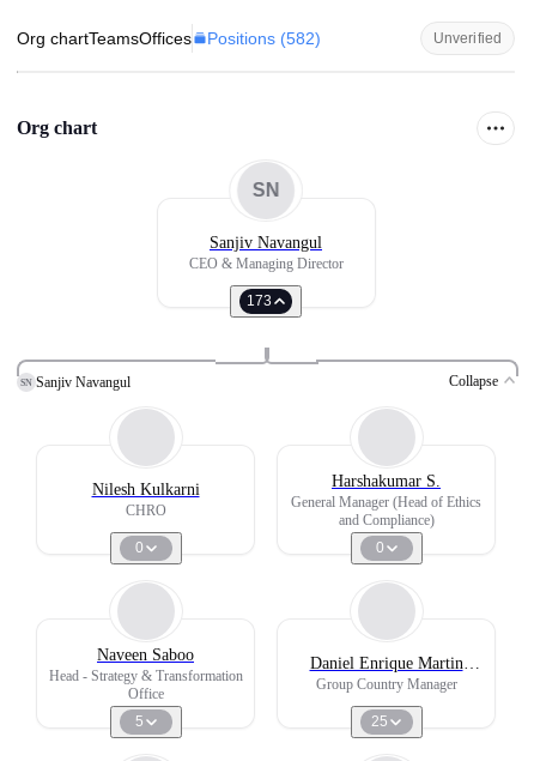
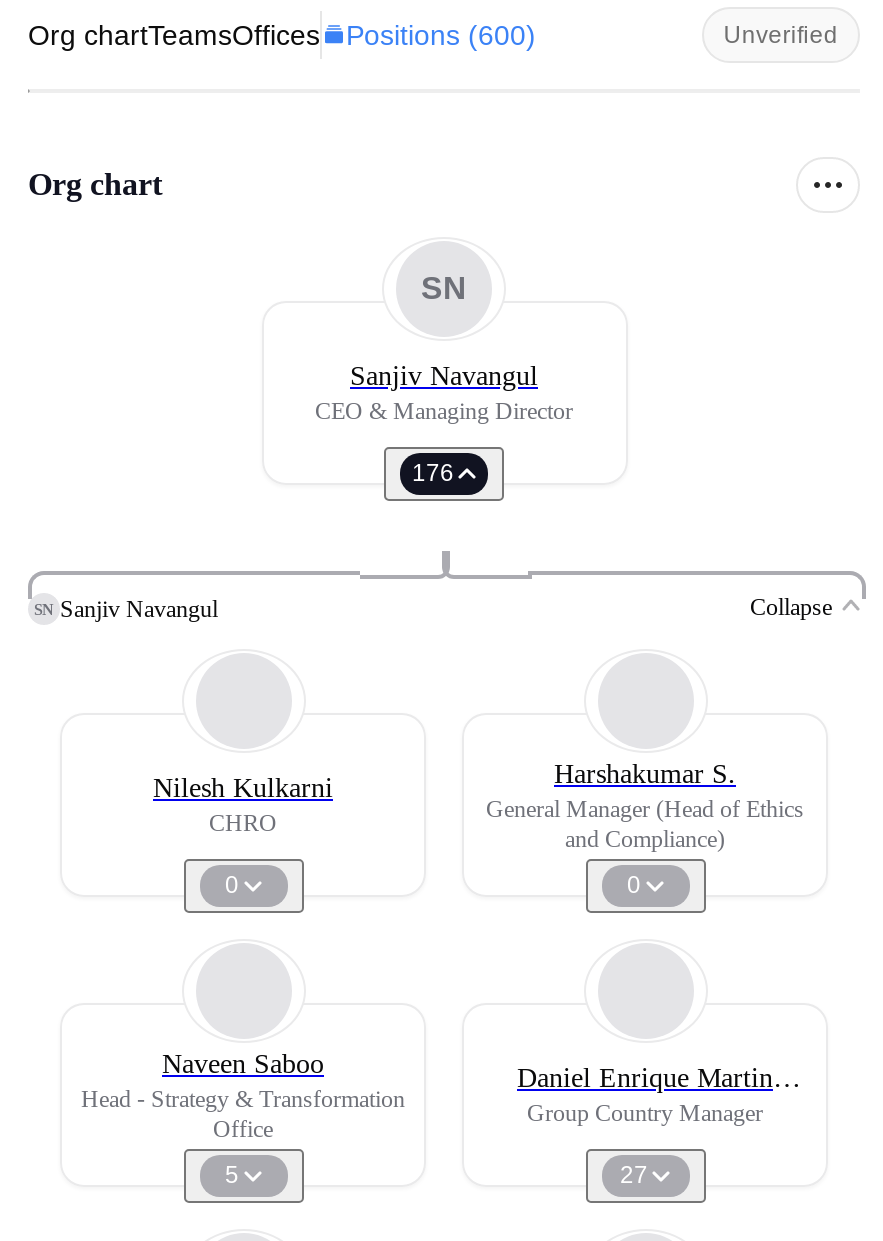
[17,29,321,48] Org chartTeamsOffices Positions (582) -> [28,19,536,51] Org chartTeamsOffices Positions (600)
[247,292,272,309] 173 -> [412,459,454,487] 176
[371,713,388,730] 25 -> [620,1161,648,1189] 27

